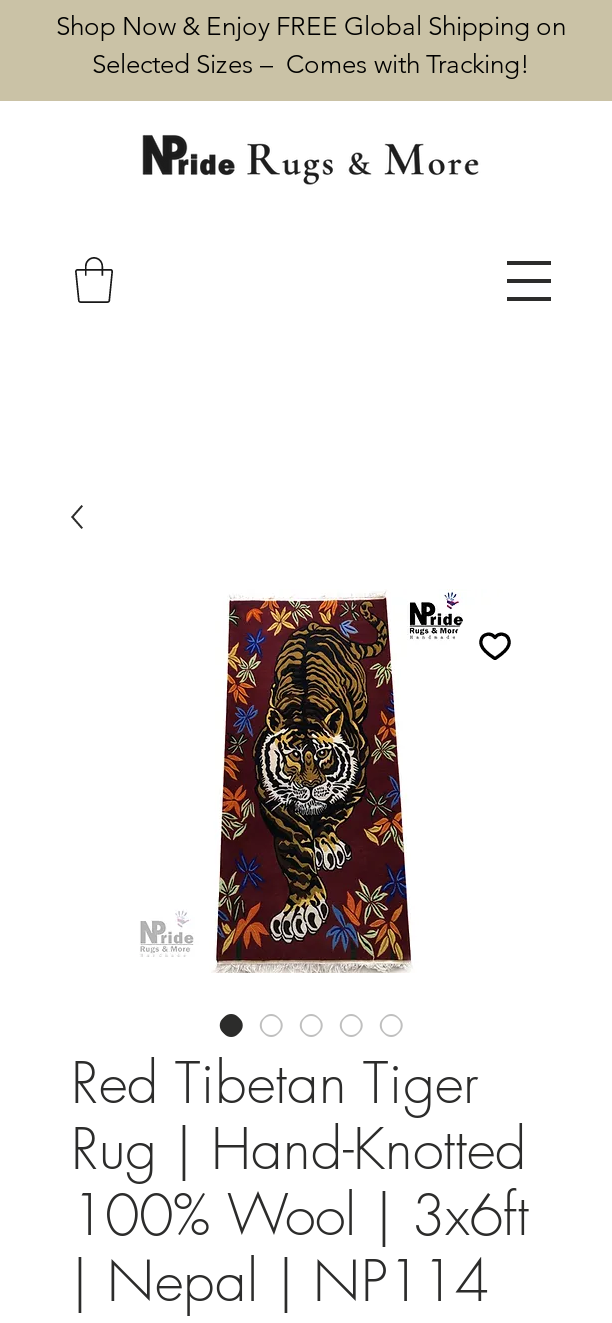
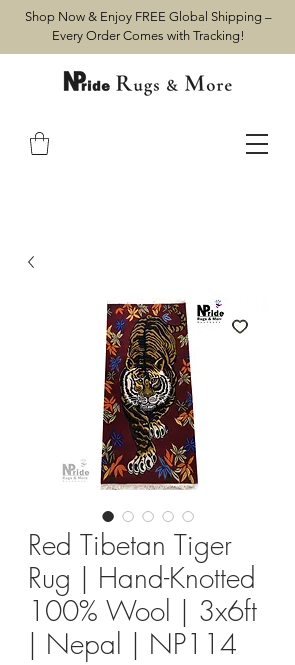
[56,11,566,79] Shop Now & Enjoy FREE Global Shipping on | Selected Sizes – Comes with Tracking! -> [24,9,271,43] Shop Now & Enjoy FREE Global Shipping – | Every Order Comes with Tracking!

